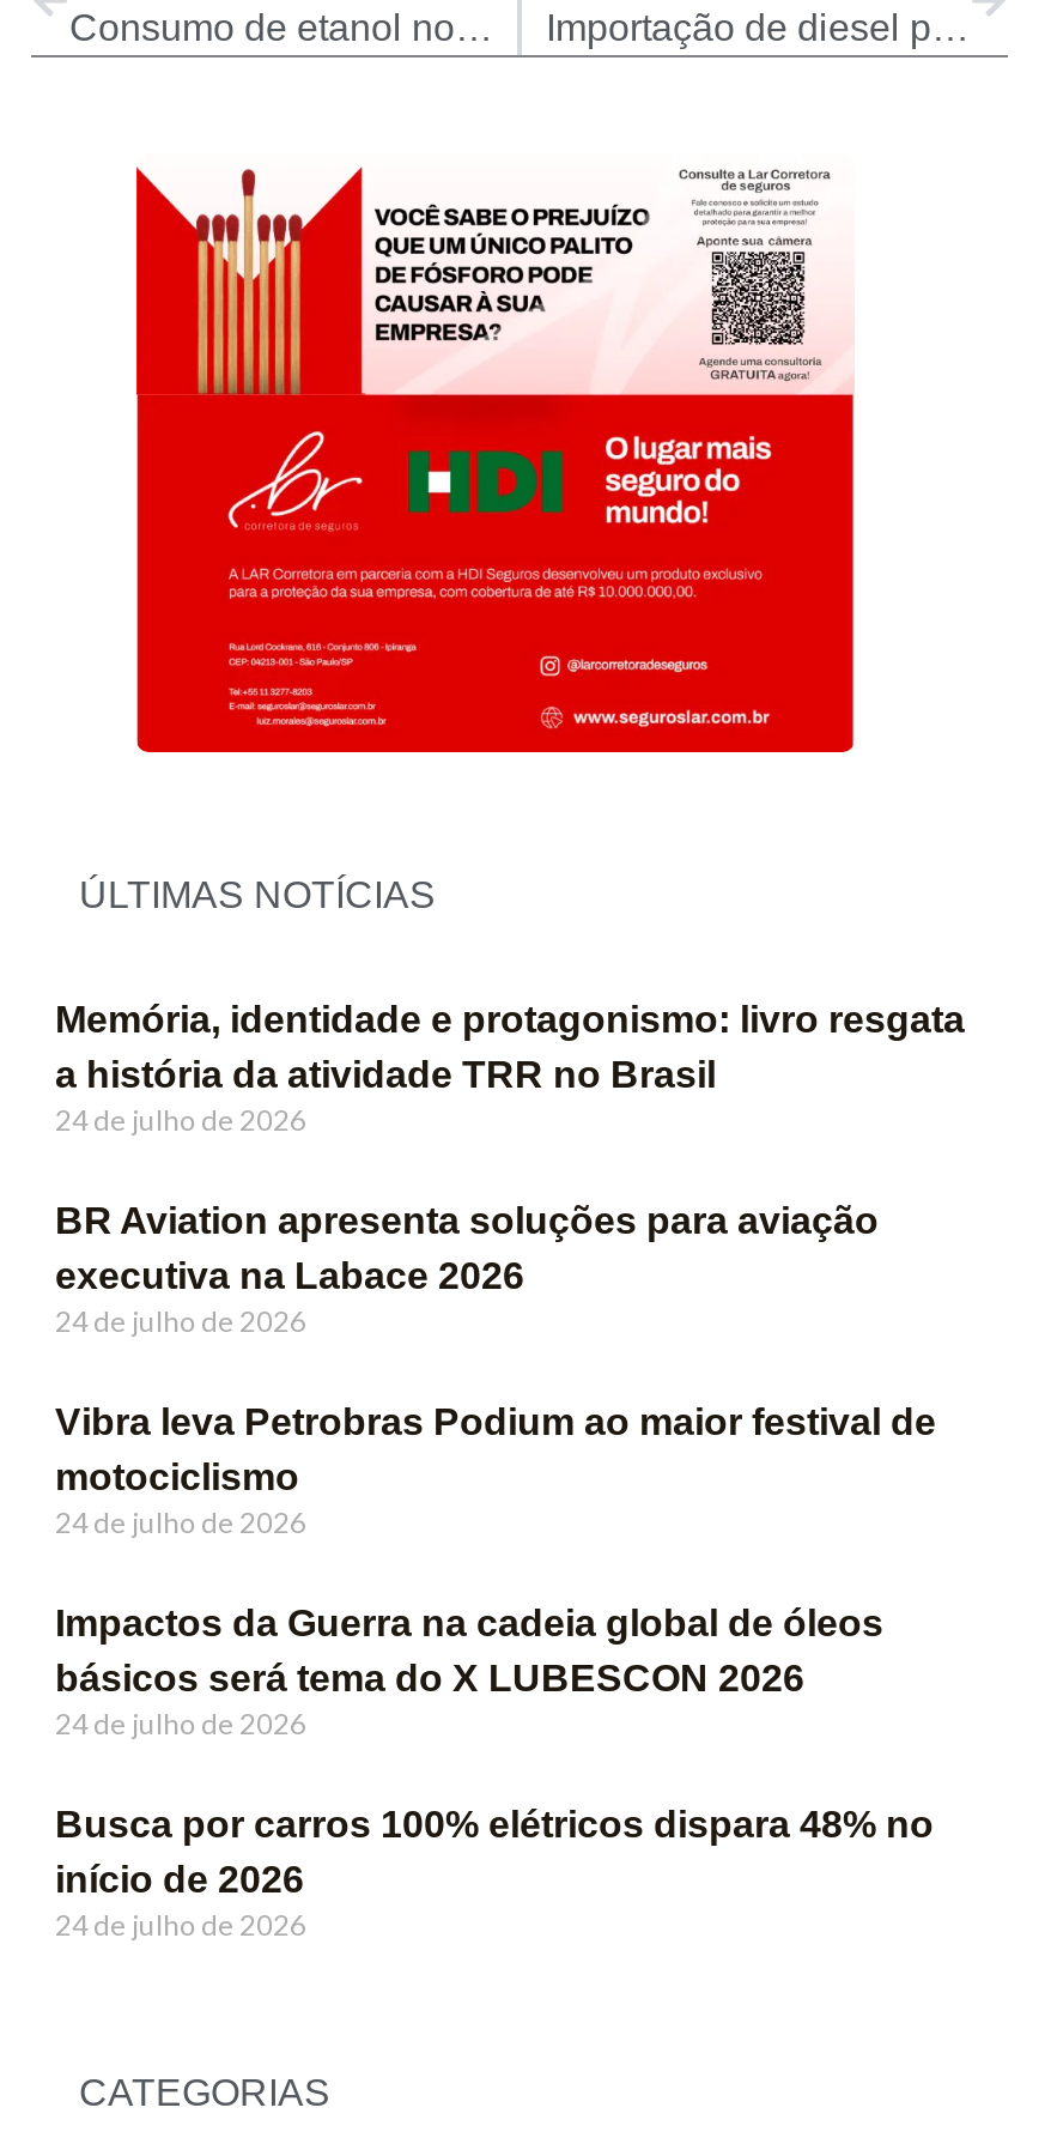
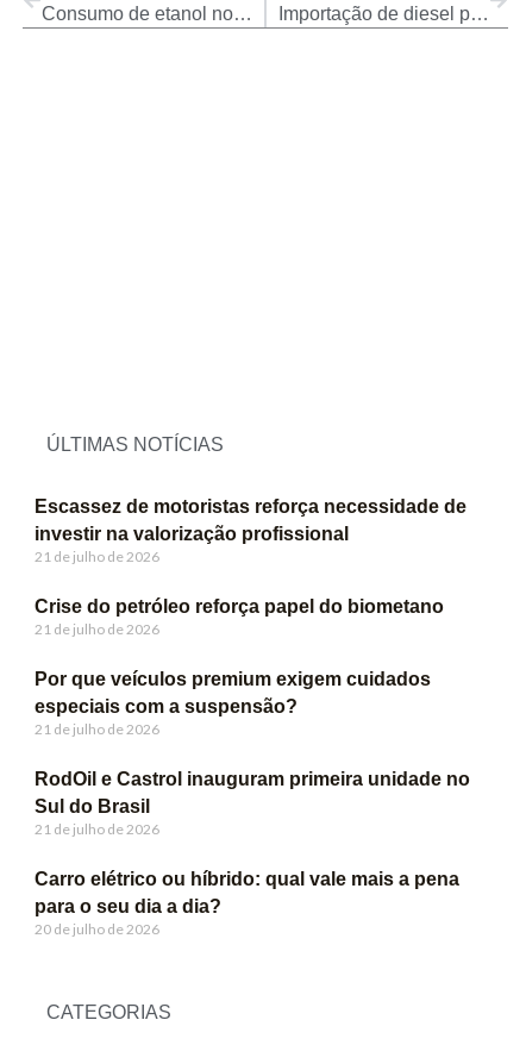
[134,165,857,755] [image] -> none
[55,999,965,1138] Memória, identidade e protagonismo: livro resgata | a história da atividade TRR no Brasil | 24 de julho de 2026 -> [35,496,466,565] Escassez de motoristas reforça necessidade de | investir na valorização profissional | 21 de julho de 2026
[55,1200,879,1339] BR Aviation apresenta soluções para aviação | executiva na Labace 2026 | 24 de julho de 2026 -> [35,596,444,638] Crise do petróleo reforça papel do biometano | 21 de julho de 2026
[55,1401,936,1540] Vibra leva Petrobras Podium ao maior festival de | motociclismo | 24 de julho de 2026 -> [35,669,431,738] Por que veículos premium exigem cuidados | especiais com a suspensão? | 21 de julho de 2026
[55,1603,883,1742] Impactos da Guerra na cadeia global de óleos | básicos será tema do X LUBESCON 2026 | 24 de julho de 2026 -> [35,769,470,838] RodOil e Castrol inauguram primeira unidade no | Sul do Brasil | 21 de julho de 2026
[55,1804,934,1943] Busca por carros 100% elétricos dispara 48% no | início de 2026 | 24 de julho de 2026 -> [35,869,459,938] Carro elétrico ou híbrido: qual vale mais a pena | para o seu dia a dia? | 20 de julho de 2026

